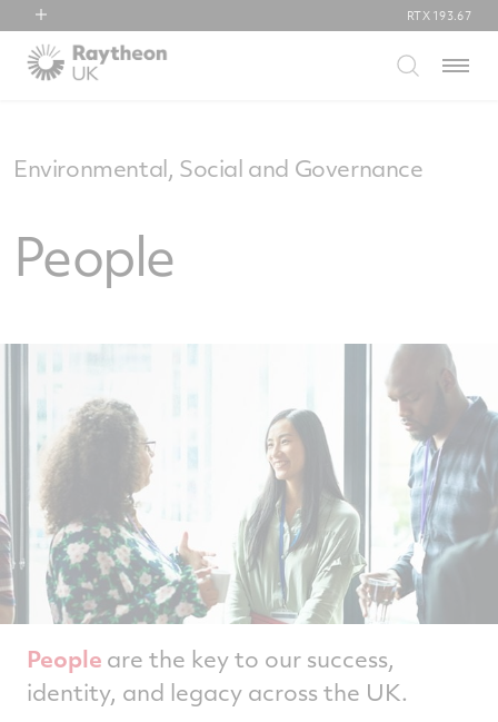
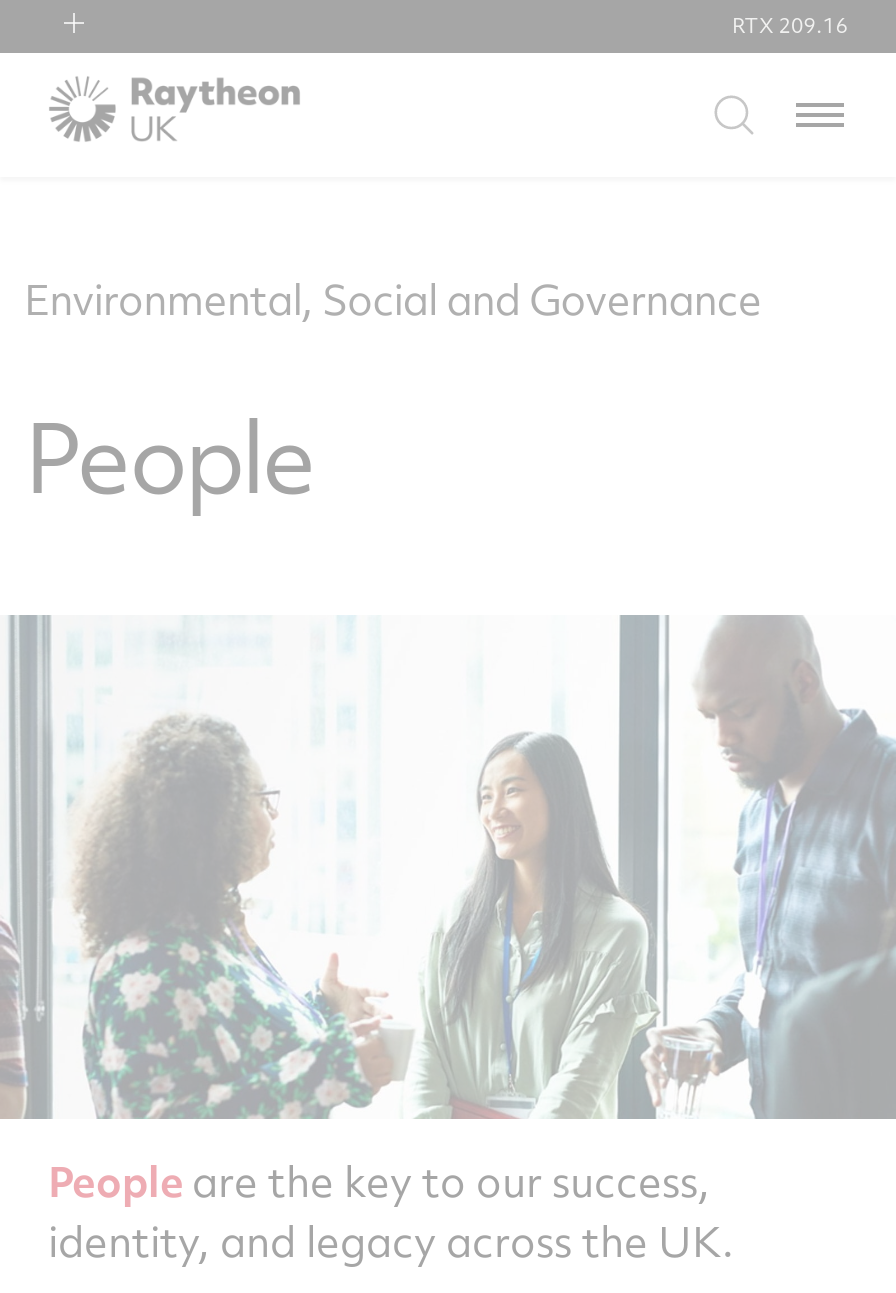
[407,8,471,23] RTX 193.67 -> [732,11,848,39] RTX 209.16

